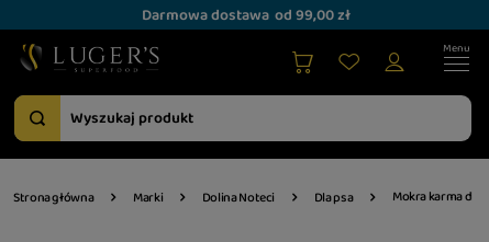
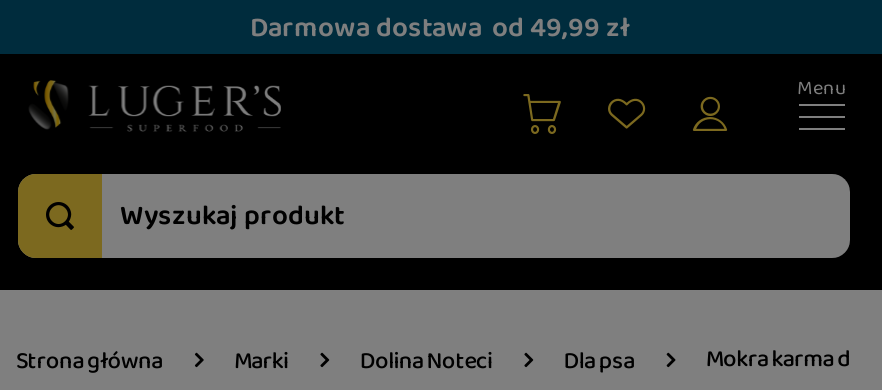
[142,3,351,27] Darmowa dostawa od 99,00 zł -> [250,5,630,49] Darmowa dostawa od 49,99 zł

